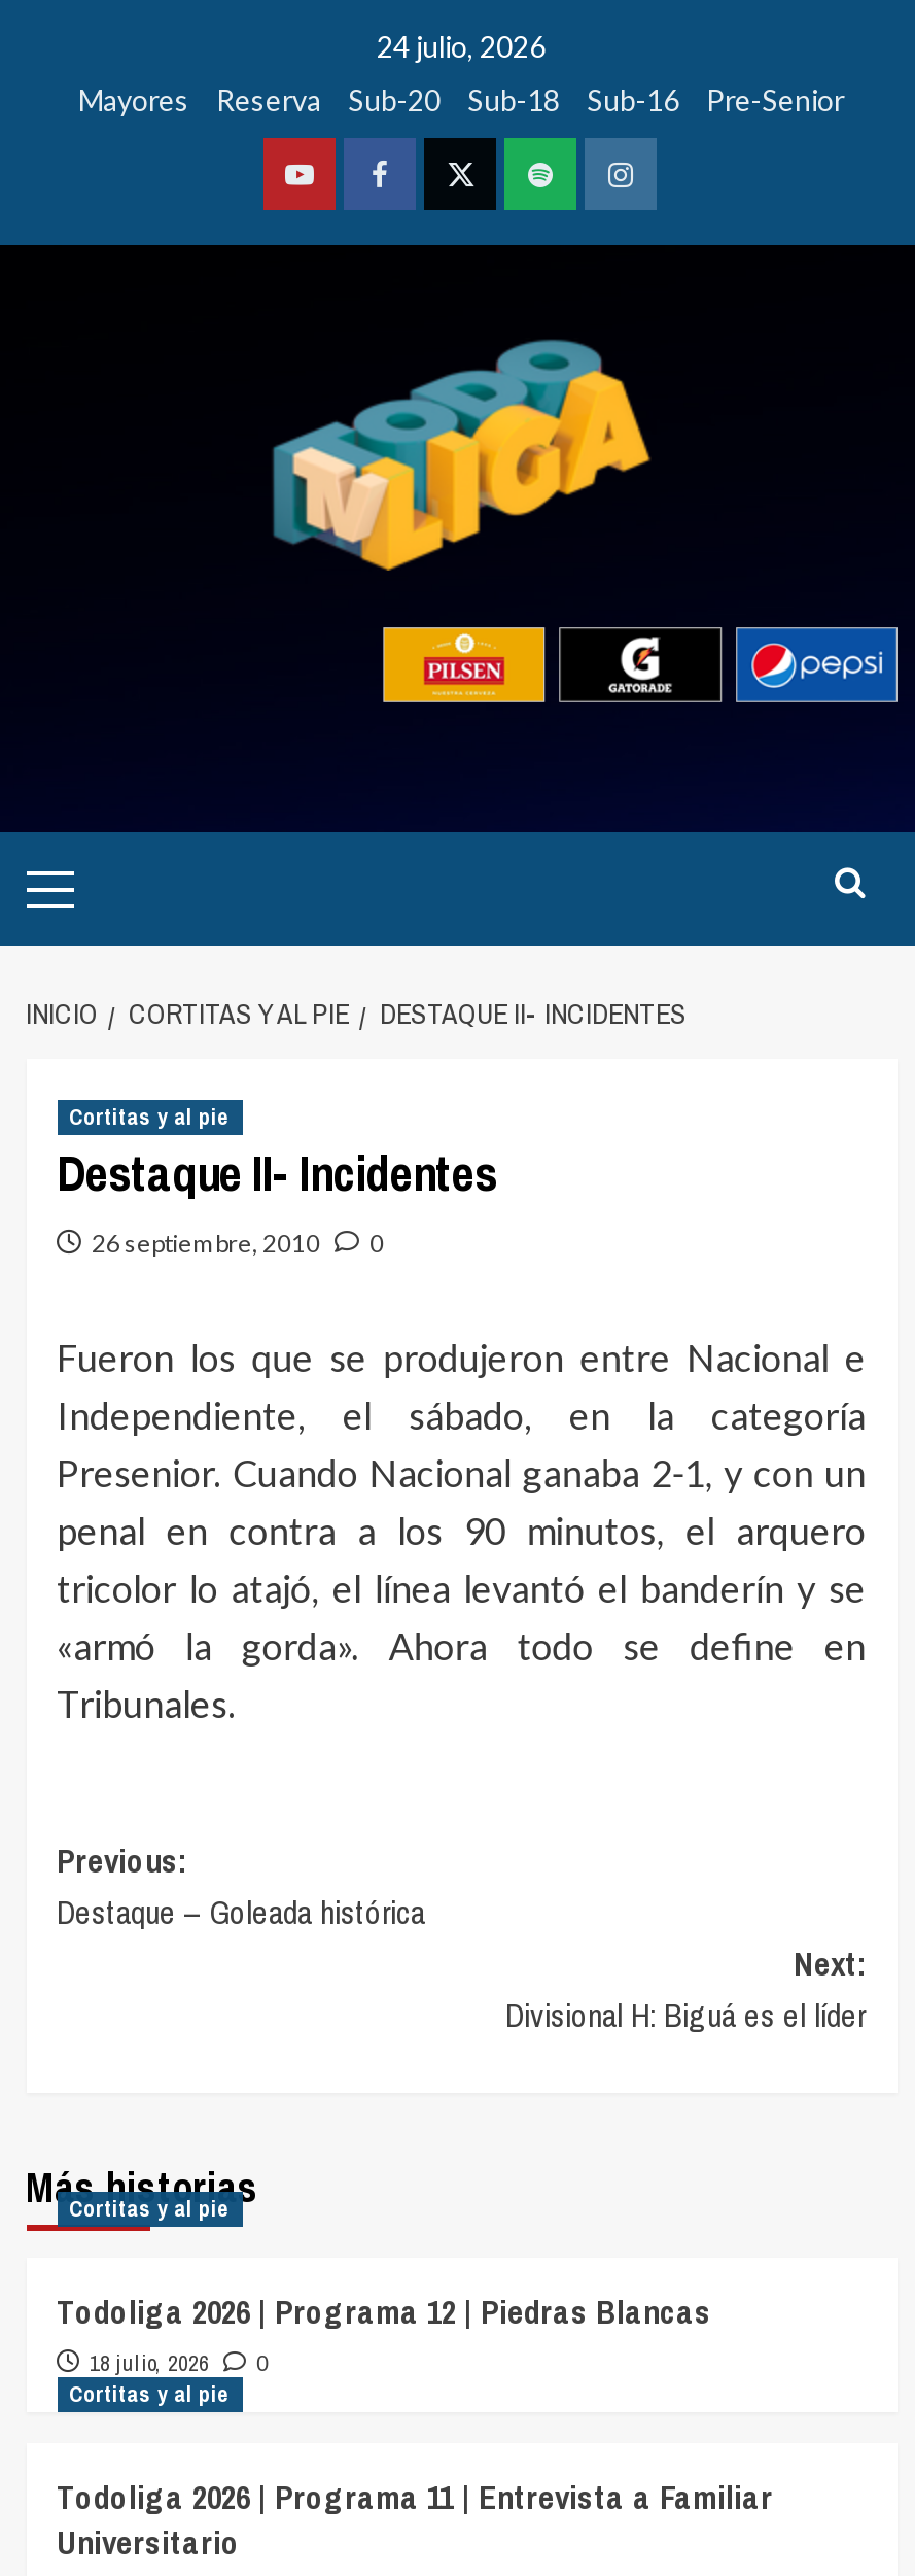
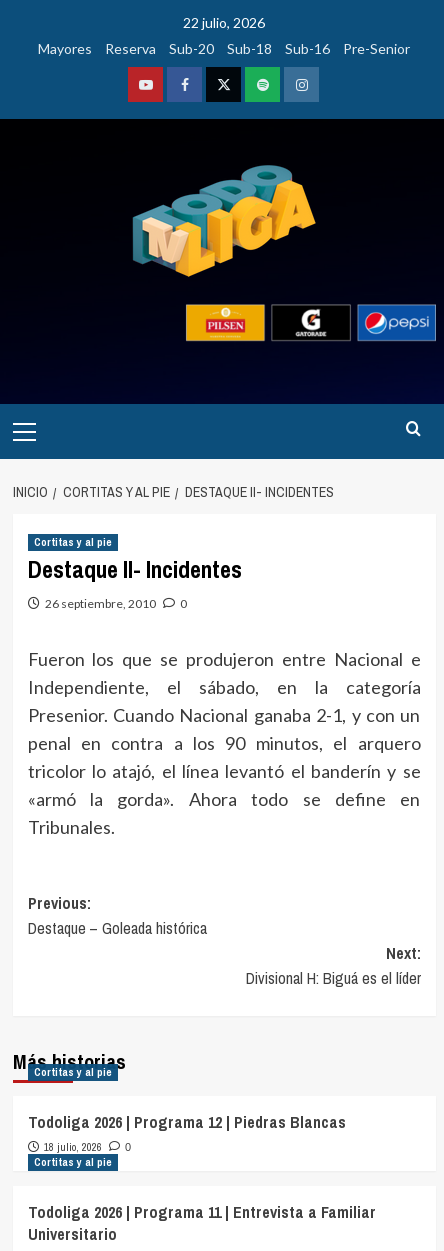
[377,29,546,64] 24 julio, 2026 -> [183,14,265,31] 22 julio, 2026

